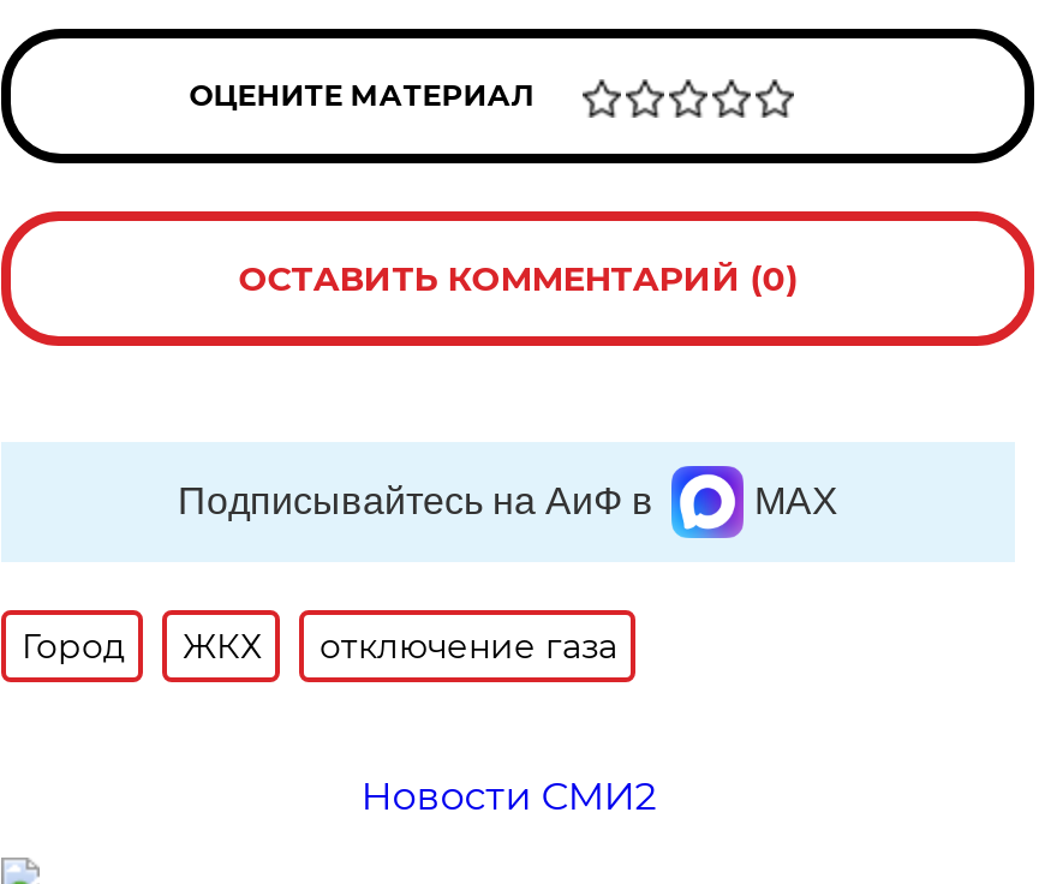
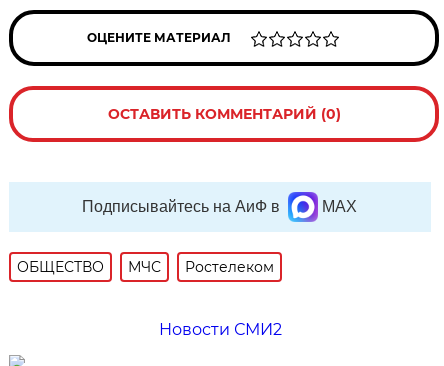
[21,625,617,668] Город | ЖКХ | отключение газа -> [17,258,274,276] ОБЩЕСТВО | МЧС | Ростелеком

